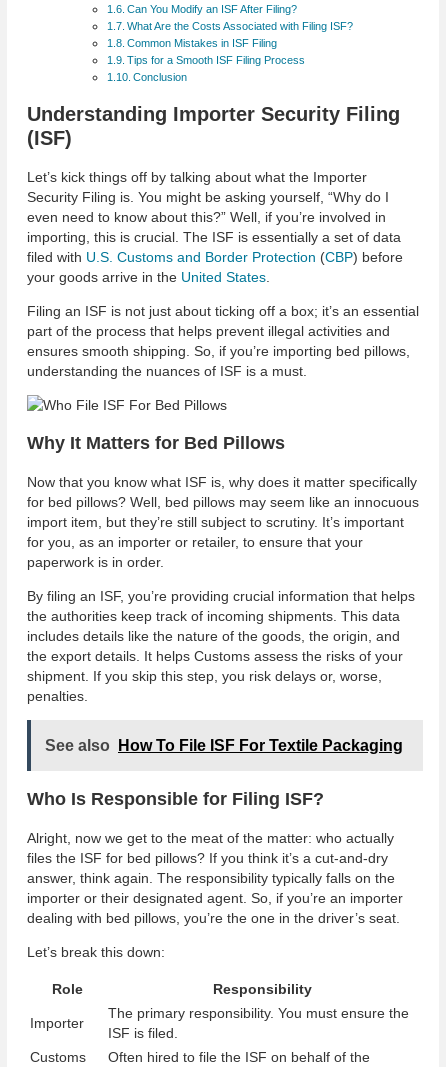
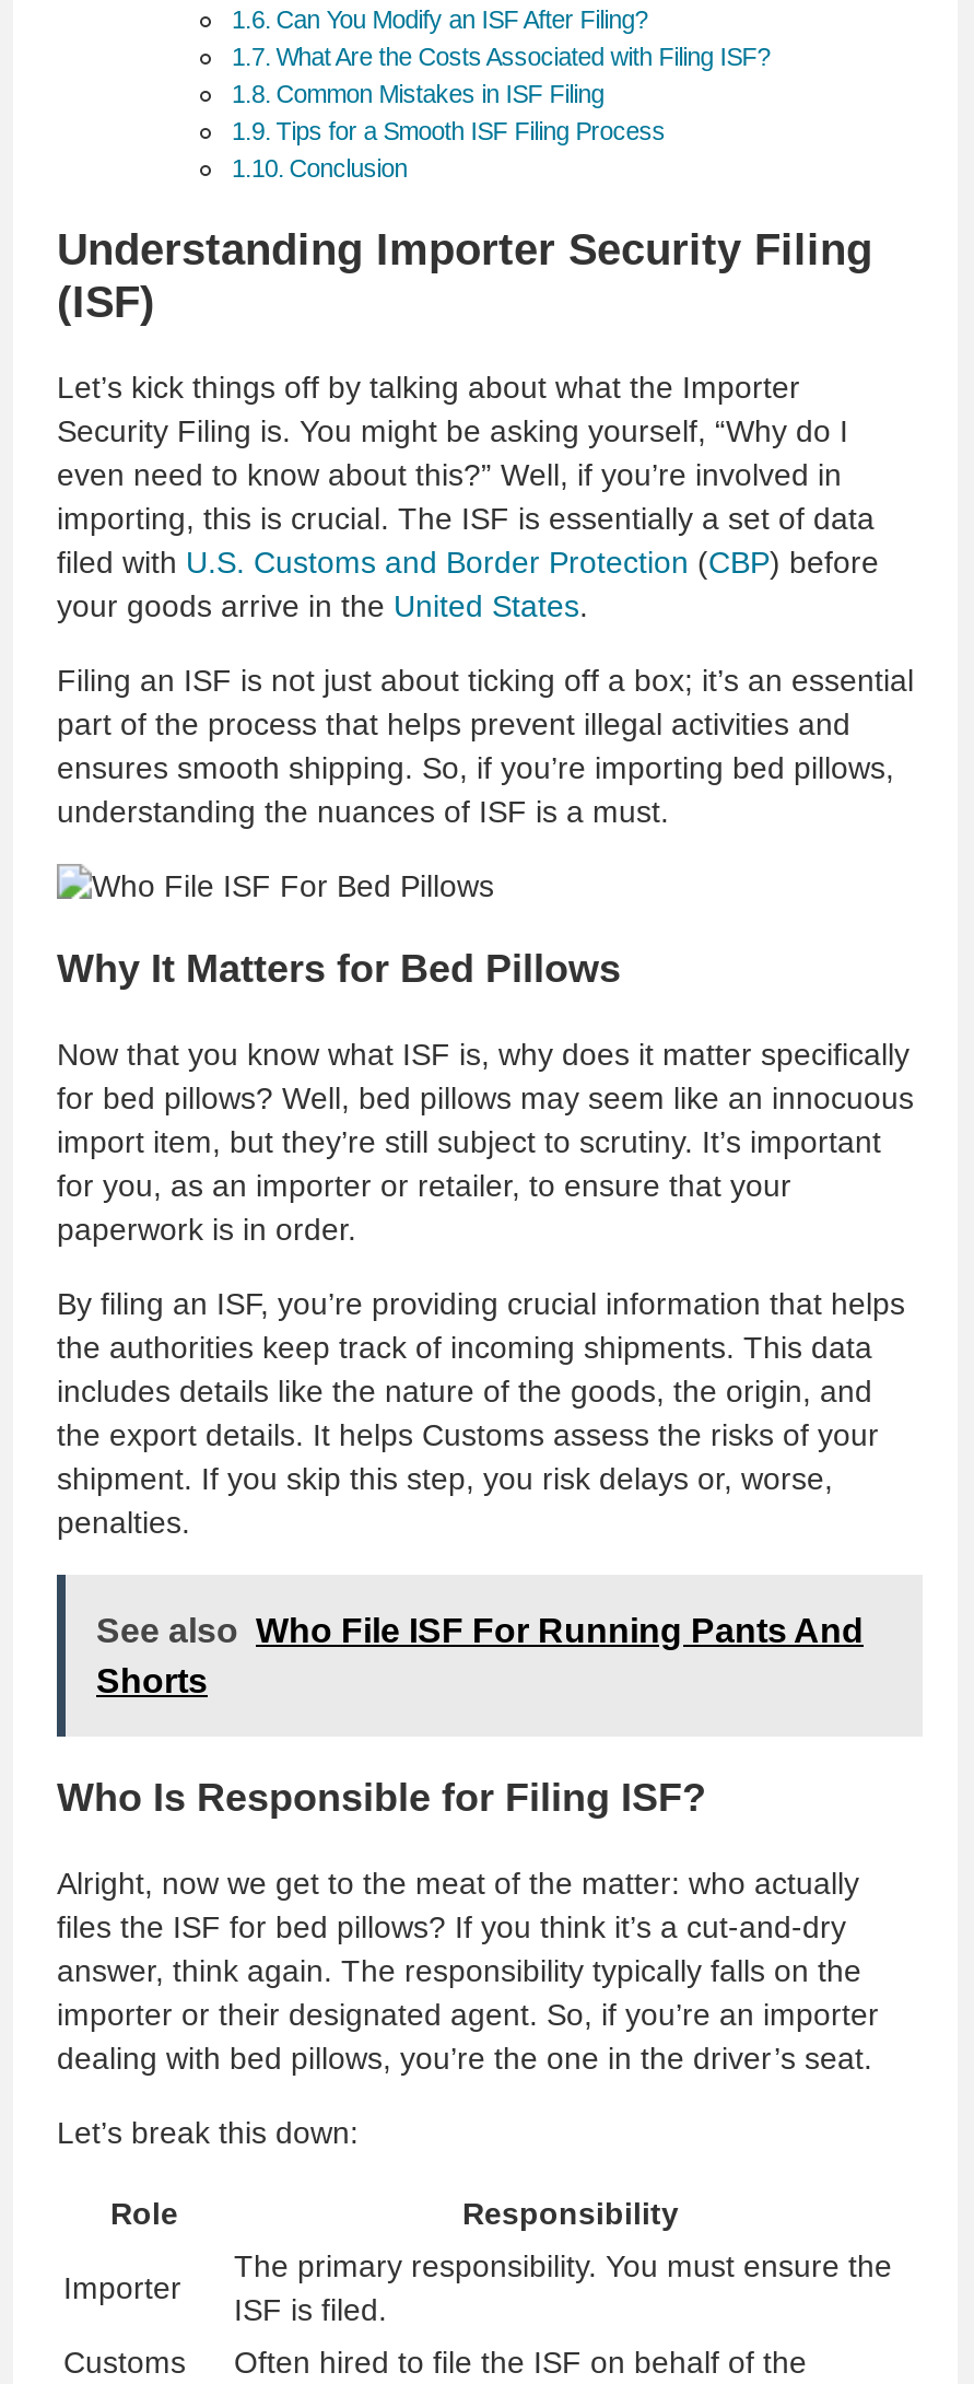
[45,737,403,754] See also How To File ISF For Textile Packaging -> [96,1612,864,1700] See also Who File ISF For Running Pants And | Shorts

